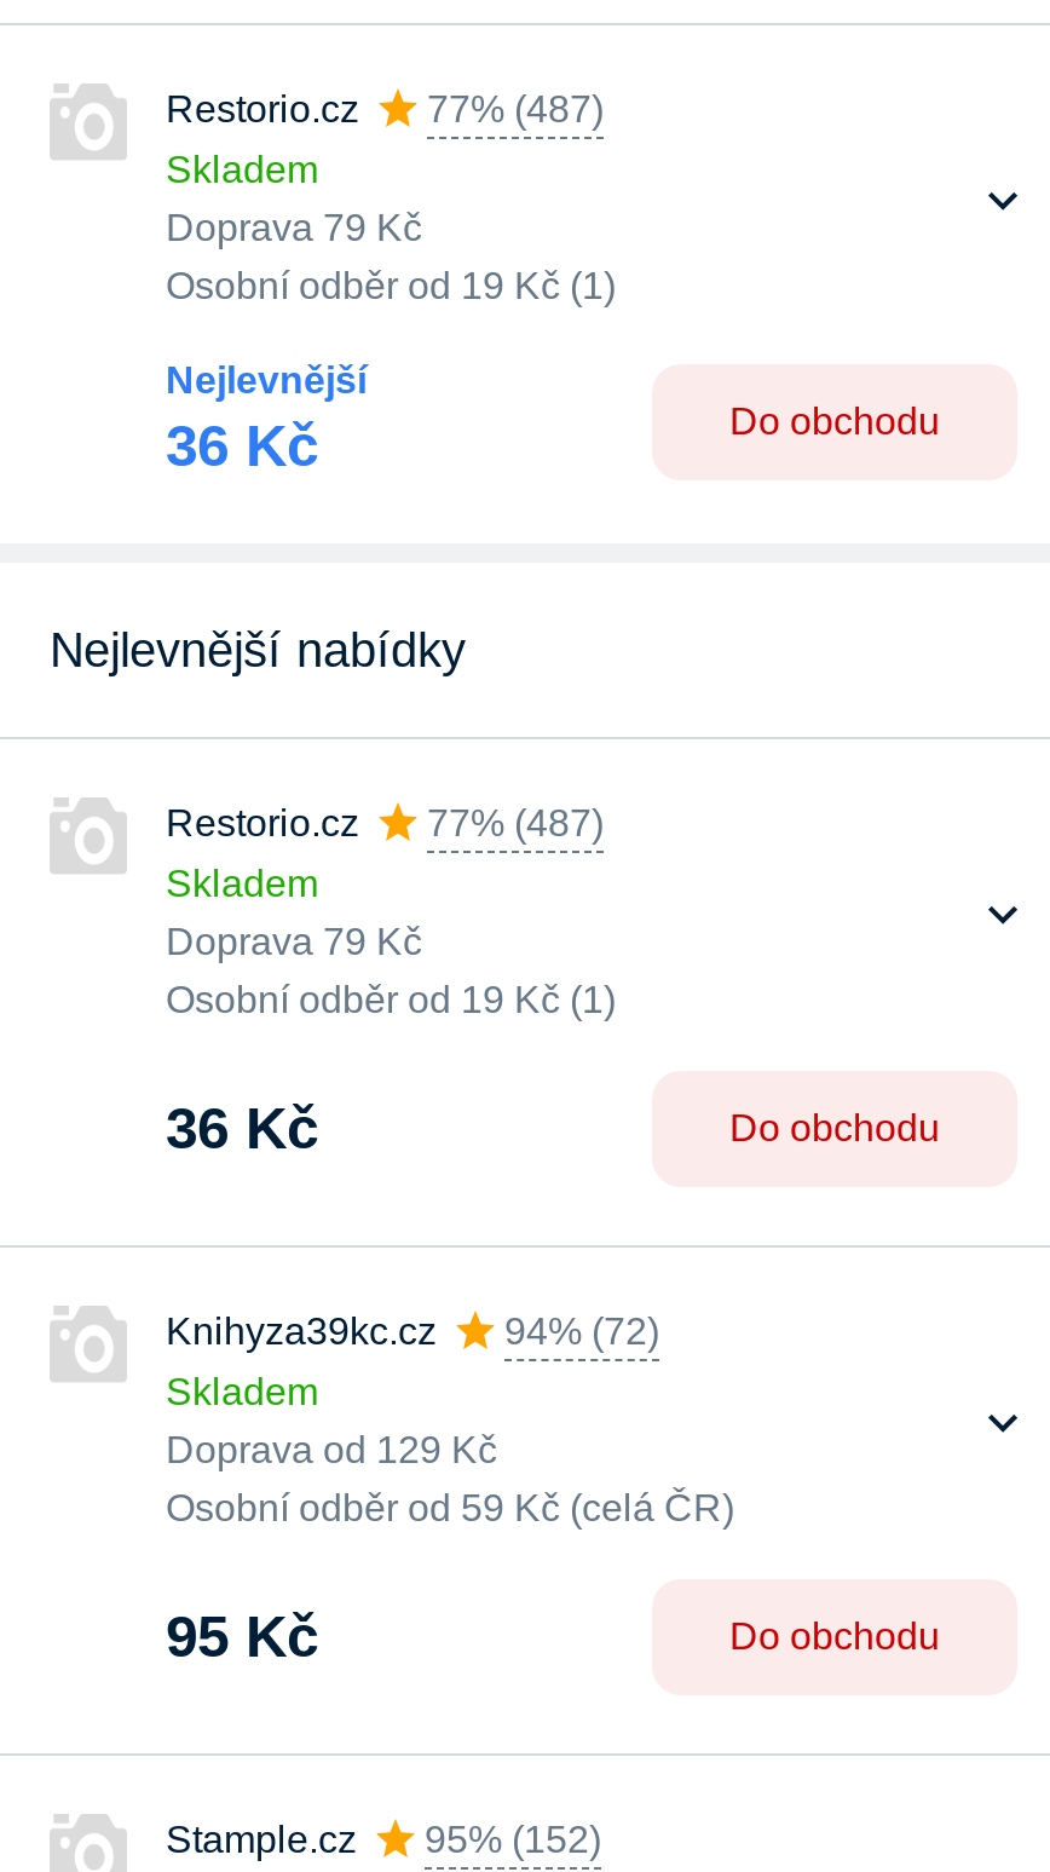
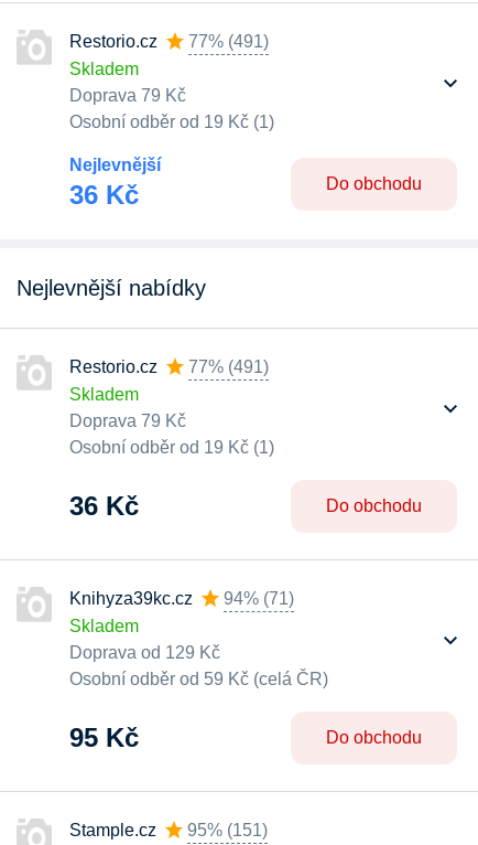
[166,88,604,129] Restorio.cz 77% (487) -> [69,32,269,51] Restorio.cz 77% (491)
[166,802,604,843] Restorio.cz 77% (487) -> [69,357,269,376] Restorio.cz 77% (491)
[166,1311,659,1352] Knihyza39kc.cz 94% (72) -> [69,589,294,608] Knihyza39kc.cz 94% (71)
[166,1819,601,1860] Stample.cz 95% (152) -> [69,821,268,839] Stample.cz 95% (151)

